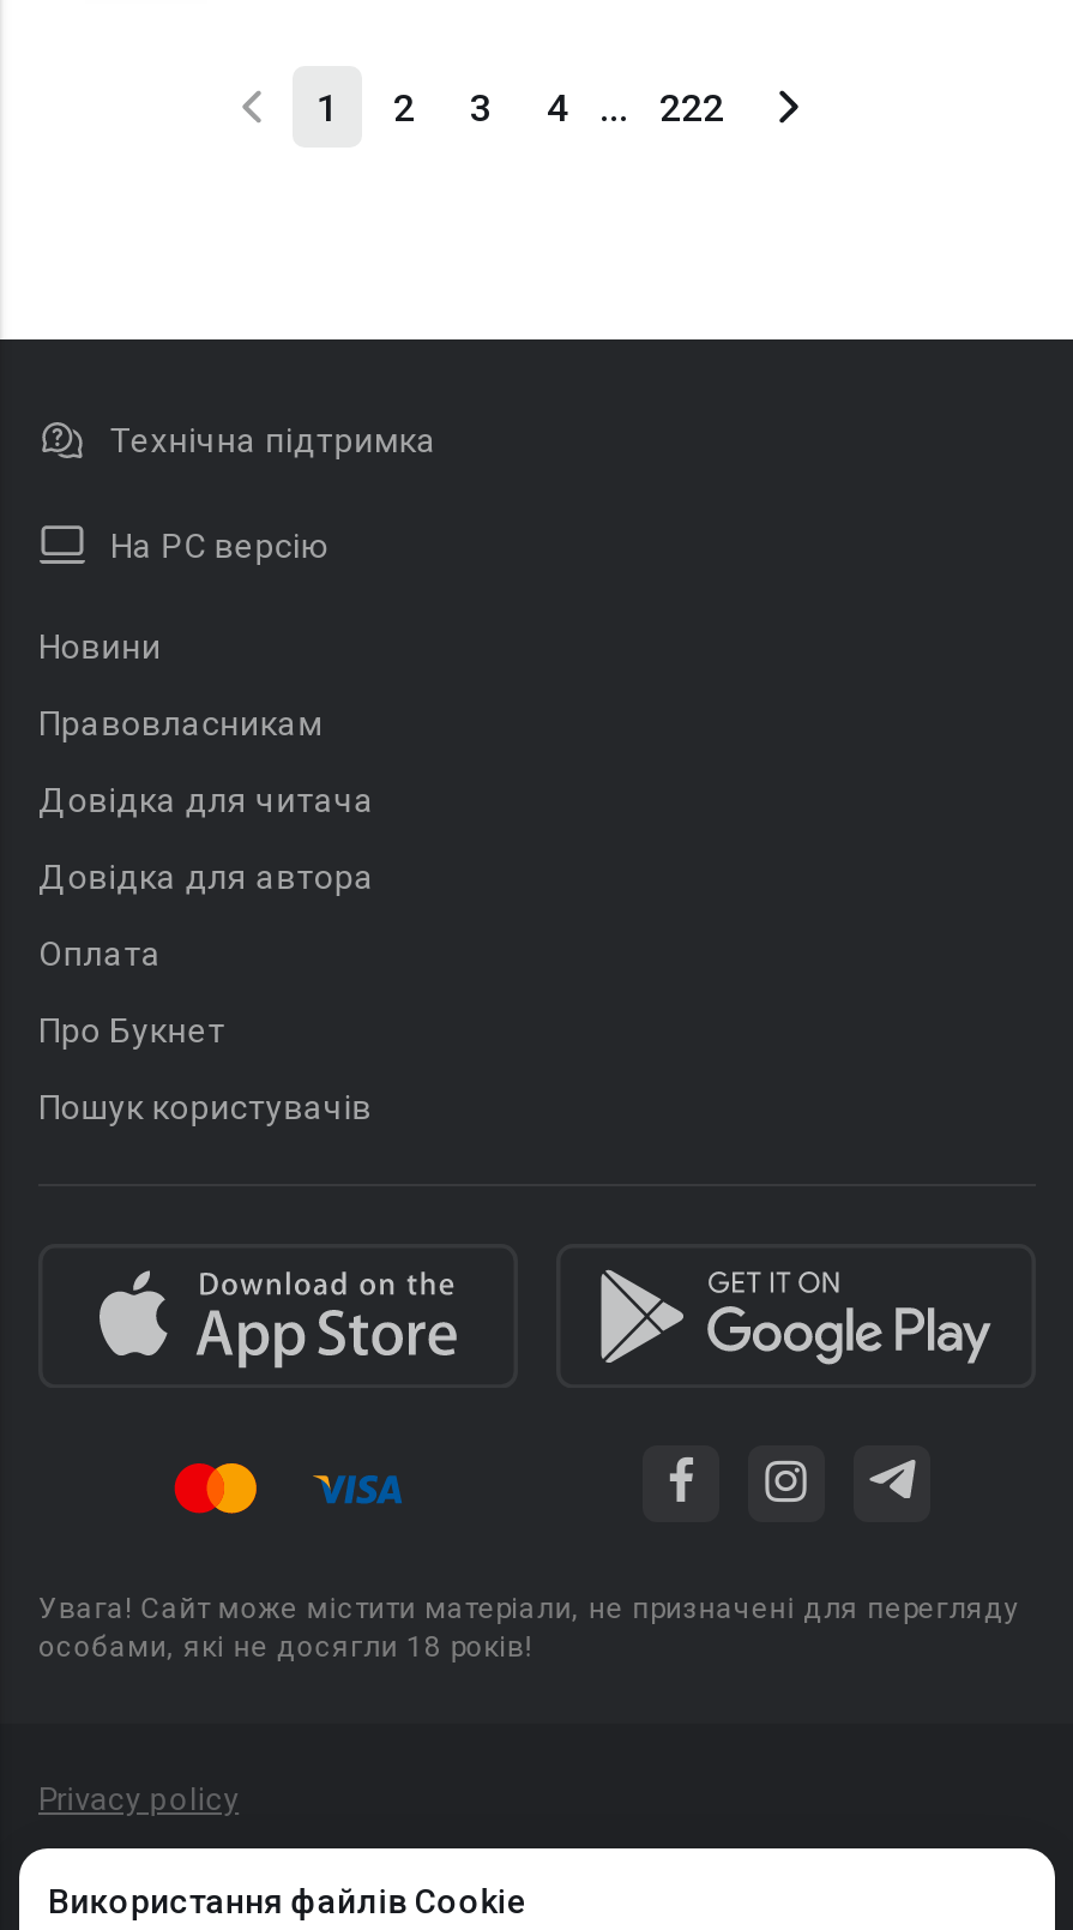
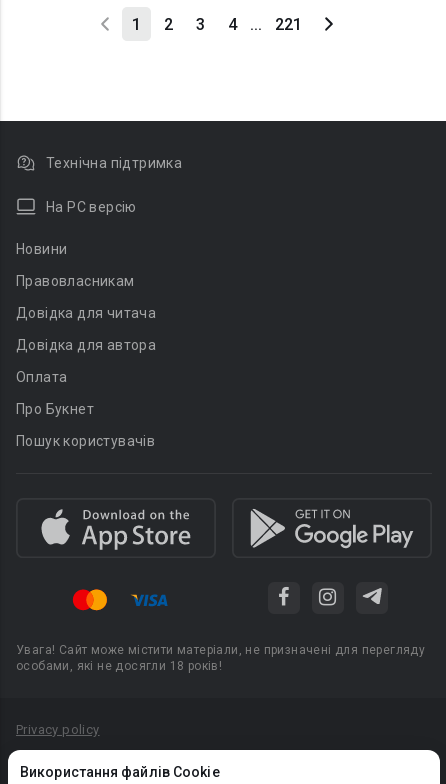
[659,85,724,131] 222 -> [275,15,302,34] 221

